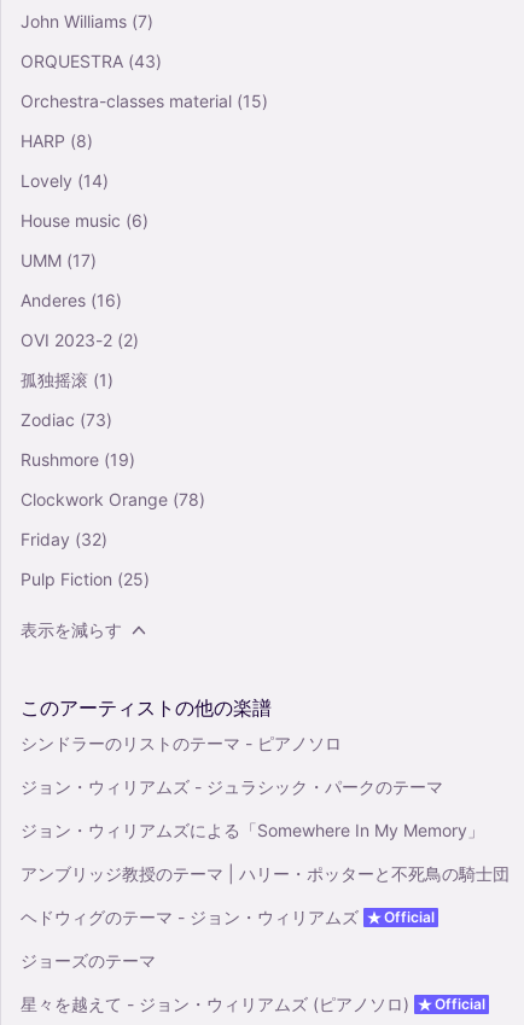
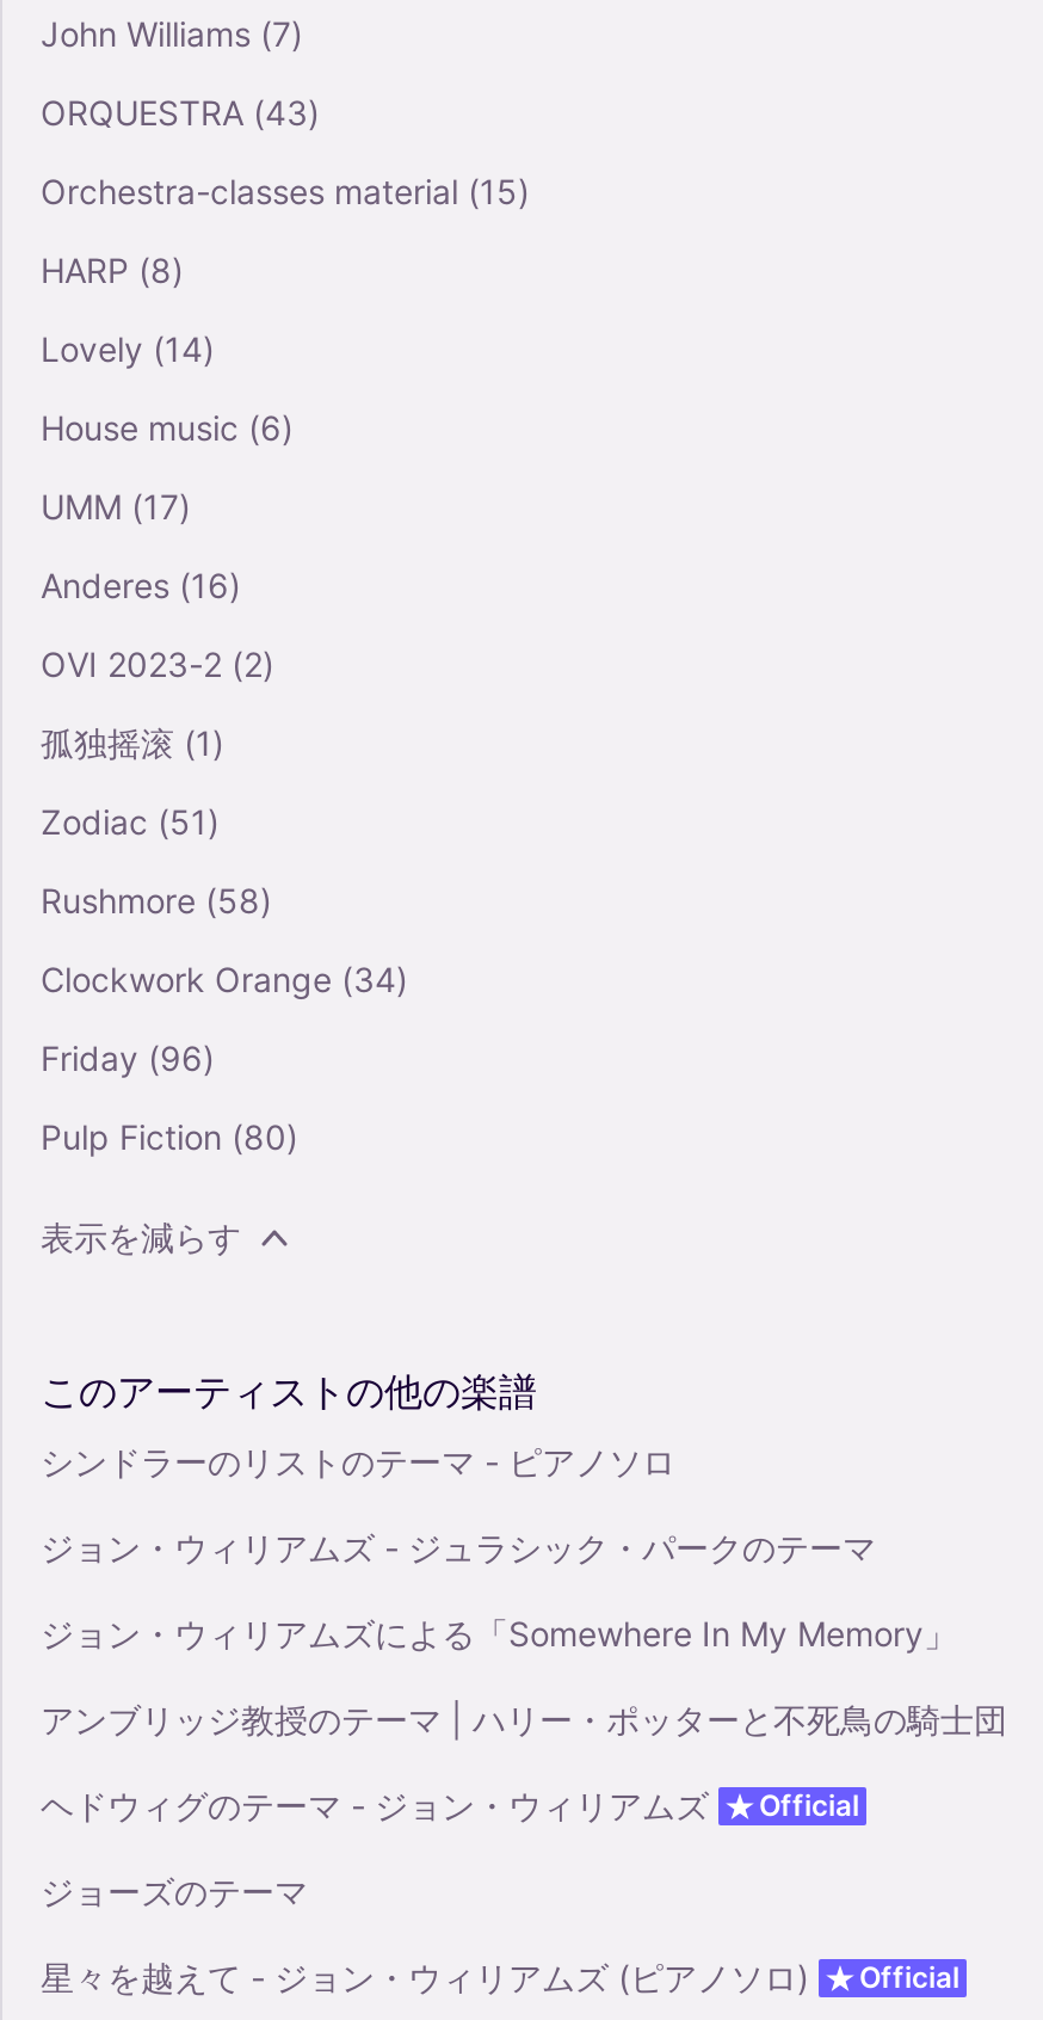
[21,409,112,430] Zodiac (73) -> [41,801,220,841] Zodiac (51)
[21,449,135,469] Rushmore (19) -> [41,879,272,920] Rushmore (58)
[21,489,205,509] Clockwork Orange (78) -> [41,958,408,999] Clockwork Orange (34)
[21,529,107,549] Friday (32) -> [41,1037,215,1078] Friday (96)
[21,568,150,589] Pulp Fiction (25) -> [41,1116,298,1156] Pulp Fiction (80)

